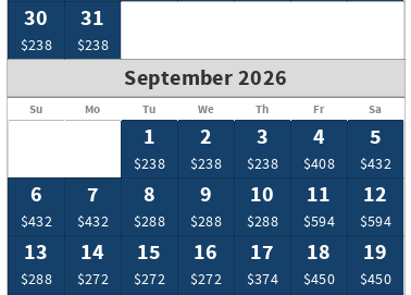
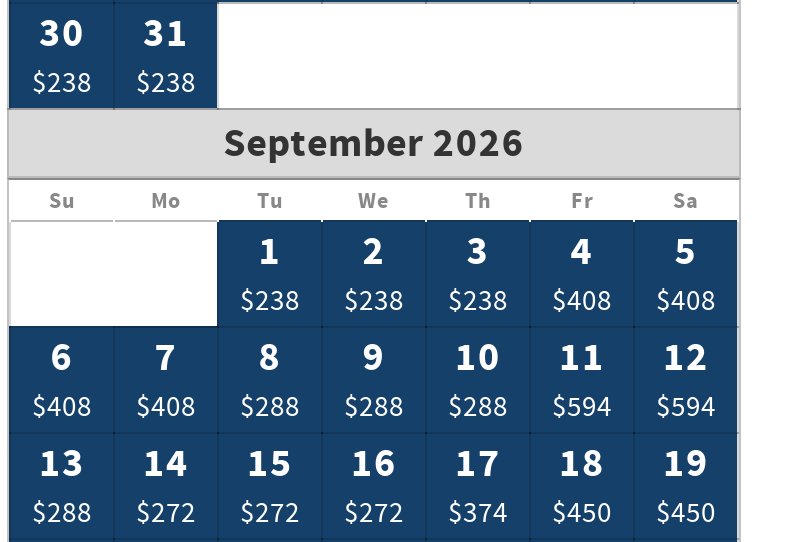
[133,153,392,174] $238 $238 $238 $408 $432 -> [240,282,716,320] $238 $238 $238 $408 $408
[20,211,53,232] $432 -> [32,388,92,426] $408
[77,211,109,232] $432 -> [136,388,196,426] $408

